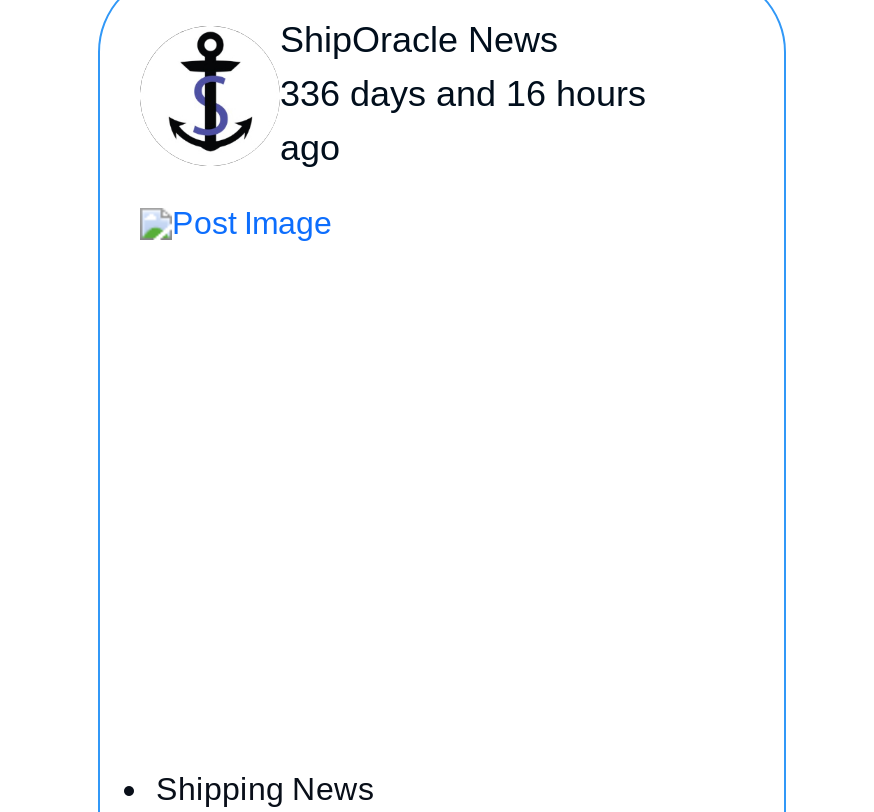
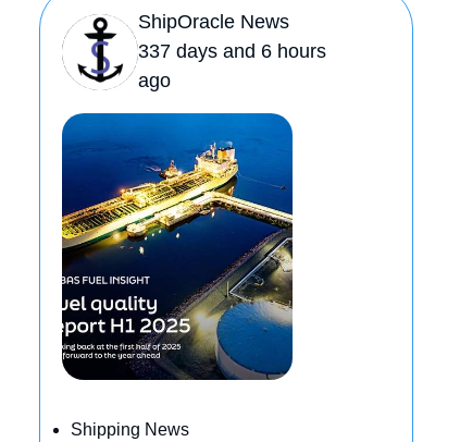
[280,74,646,114] 336 days and 16 hours -> [138,40,326,62] 337 days and 6 hours
none -> [61,112,294,381] [image]

